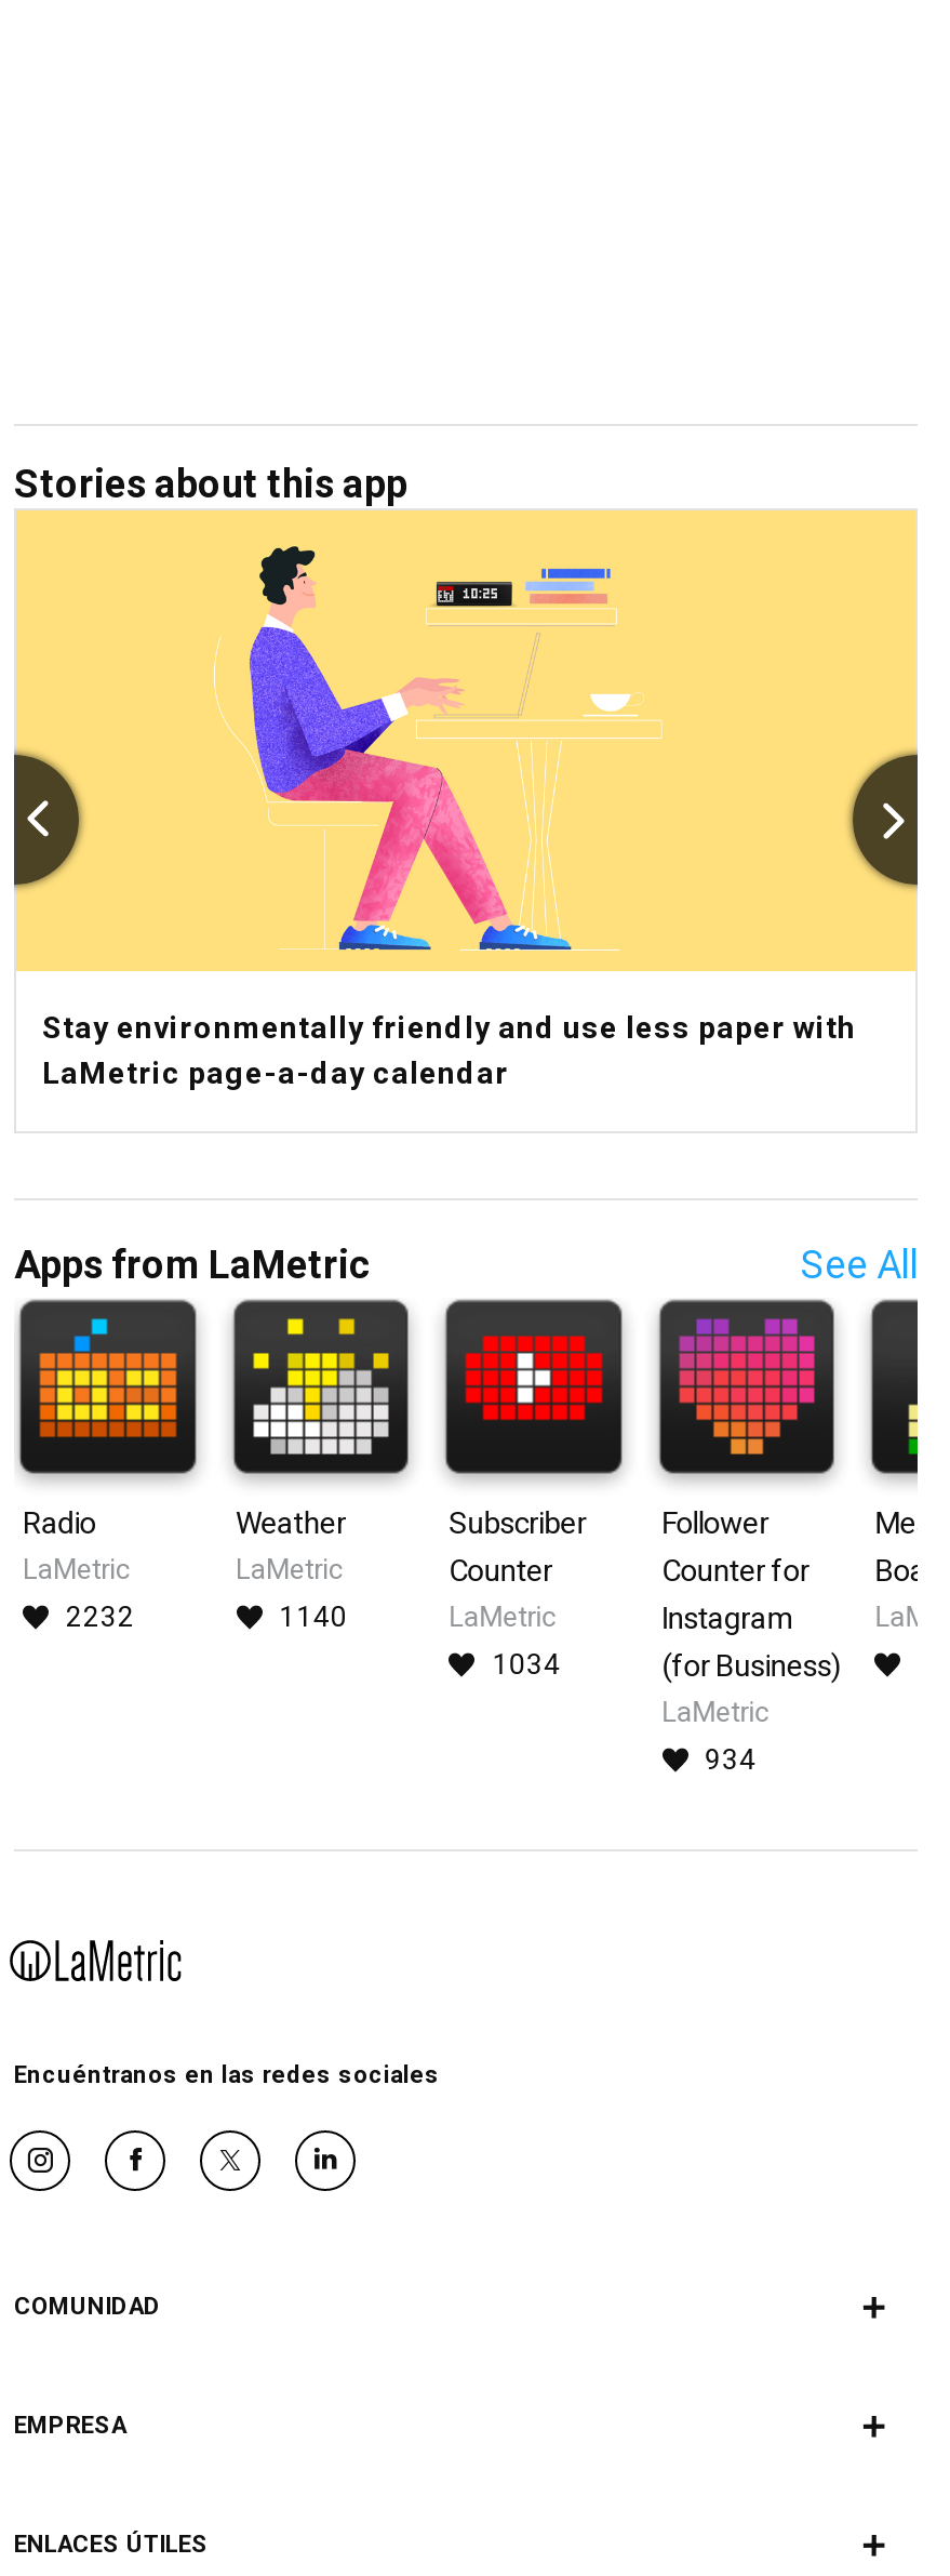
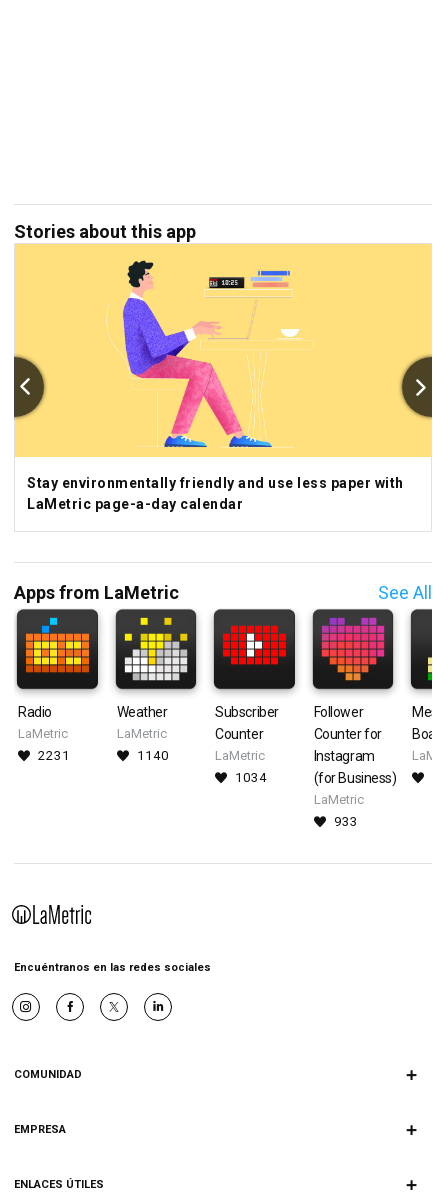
[66,1601,135,1634] 2232 -> [38,748,70,763] 2231
[705,1744,757,1776] 934 -> [334,814,358,829] 933

